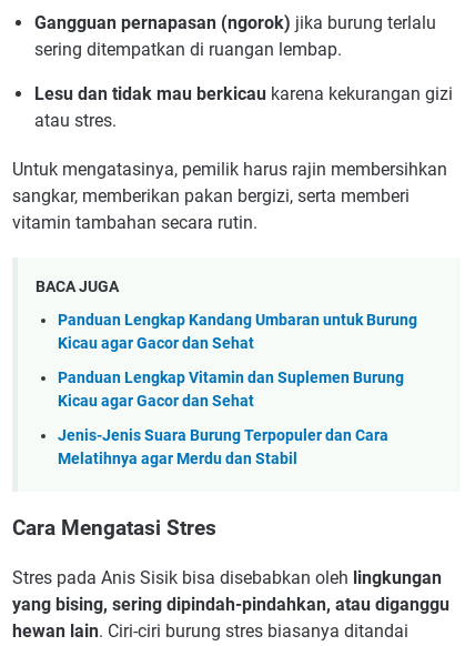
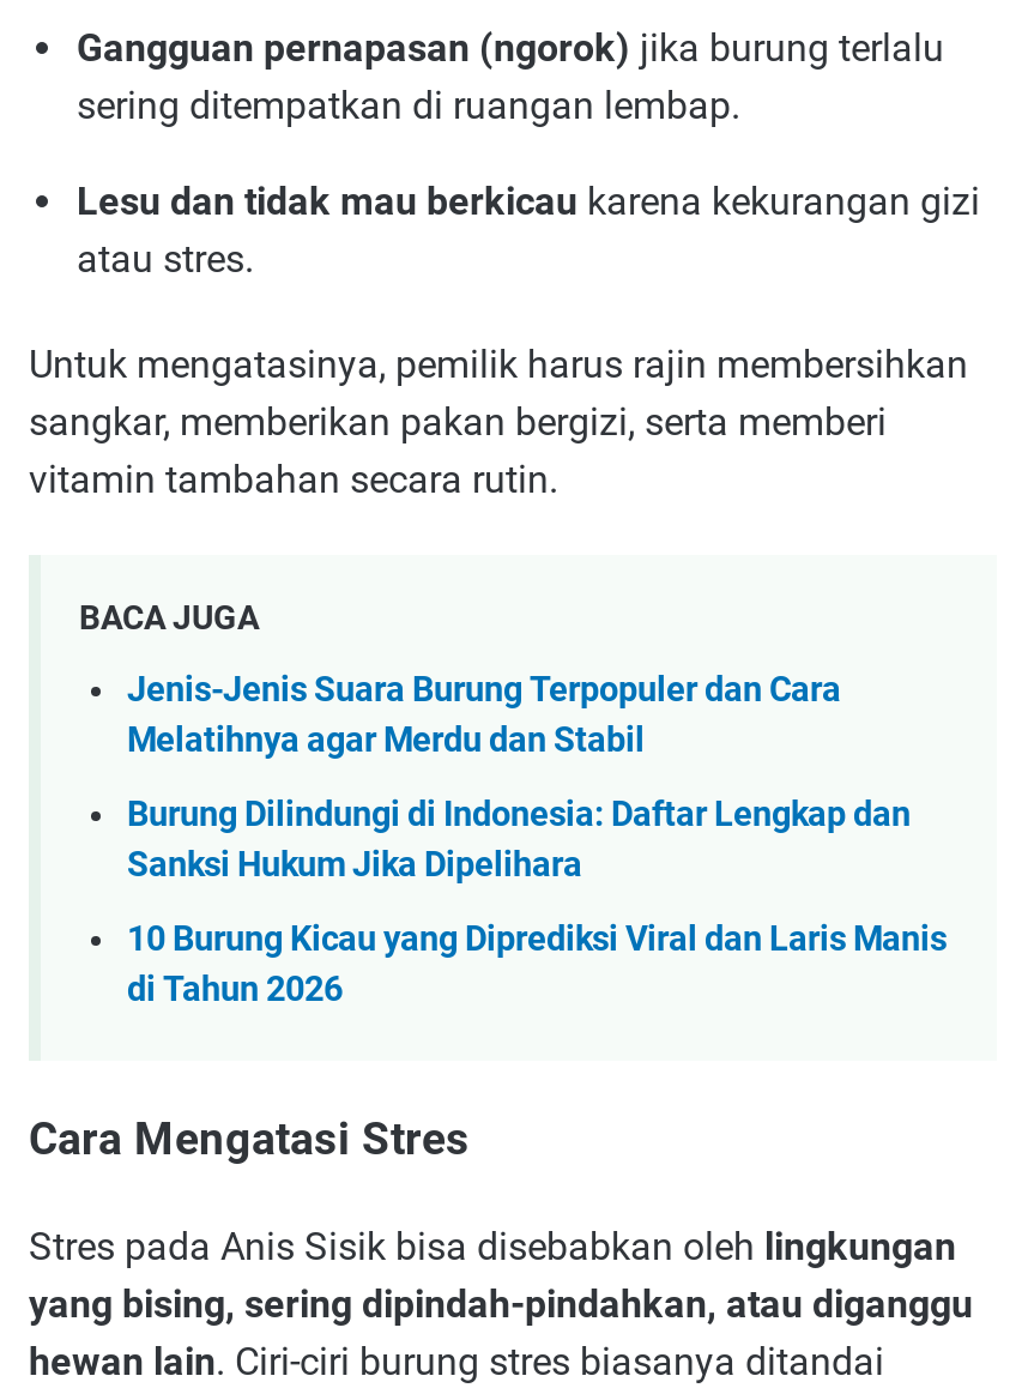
[58,311,417,411] Panduan Lengkap Kandang Umbaran untuk Burung | Kicau agar Gacor dan Sehat | Panduan Lengkap Vitamin dan Suplemen Burung | Kicau agar Gacor dan Sehat -> none
moved [58,426,388,468] -> [127,671,841,762]: Jenis-Jenis Suara Burung Terpopuler dan Cara | Melatihnya agar Merdu dan Stabil
none -> [127,795,947,1010] Burung Dilindungi di Indonesia: Daftar Lengkap dan | Sanksi Hukum Jika Dipelihara | 10 Burung Kicau yang Diprediksi Viral dan Laris Manis | di Tahun 2026

